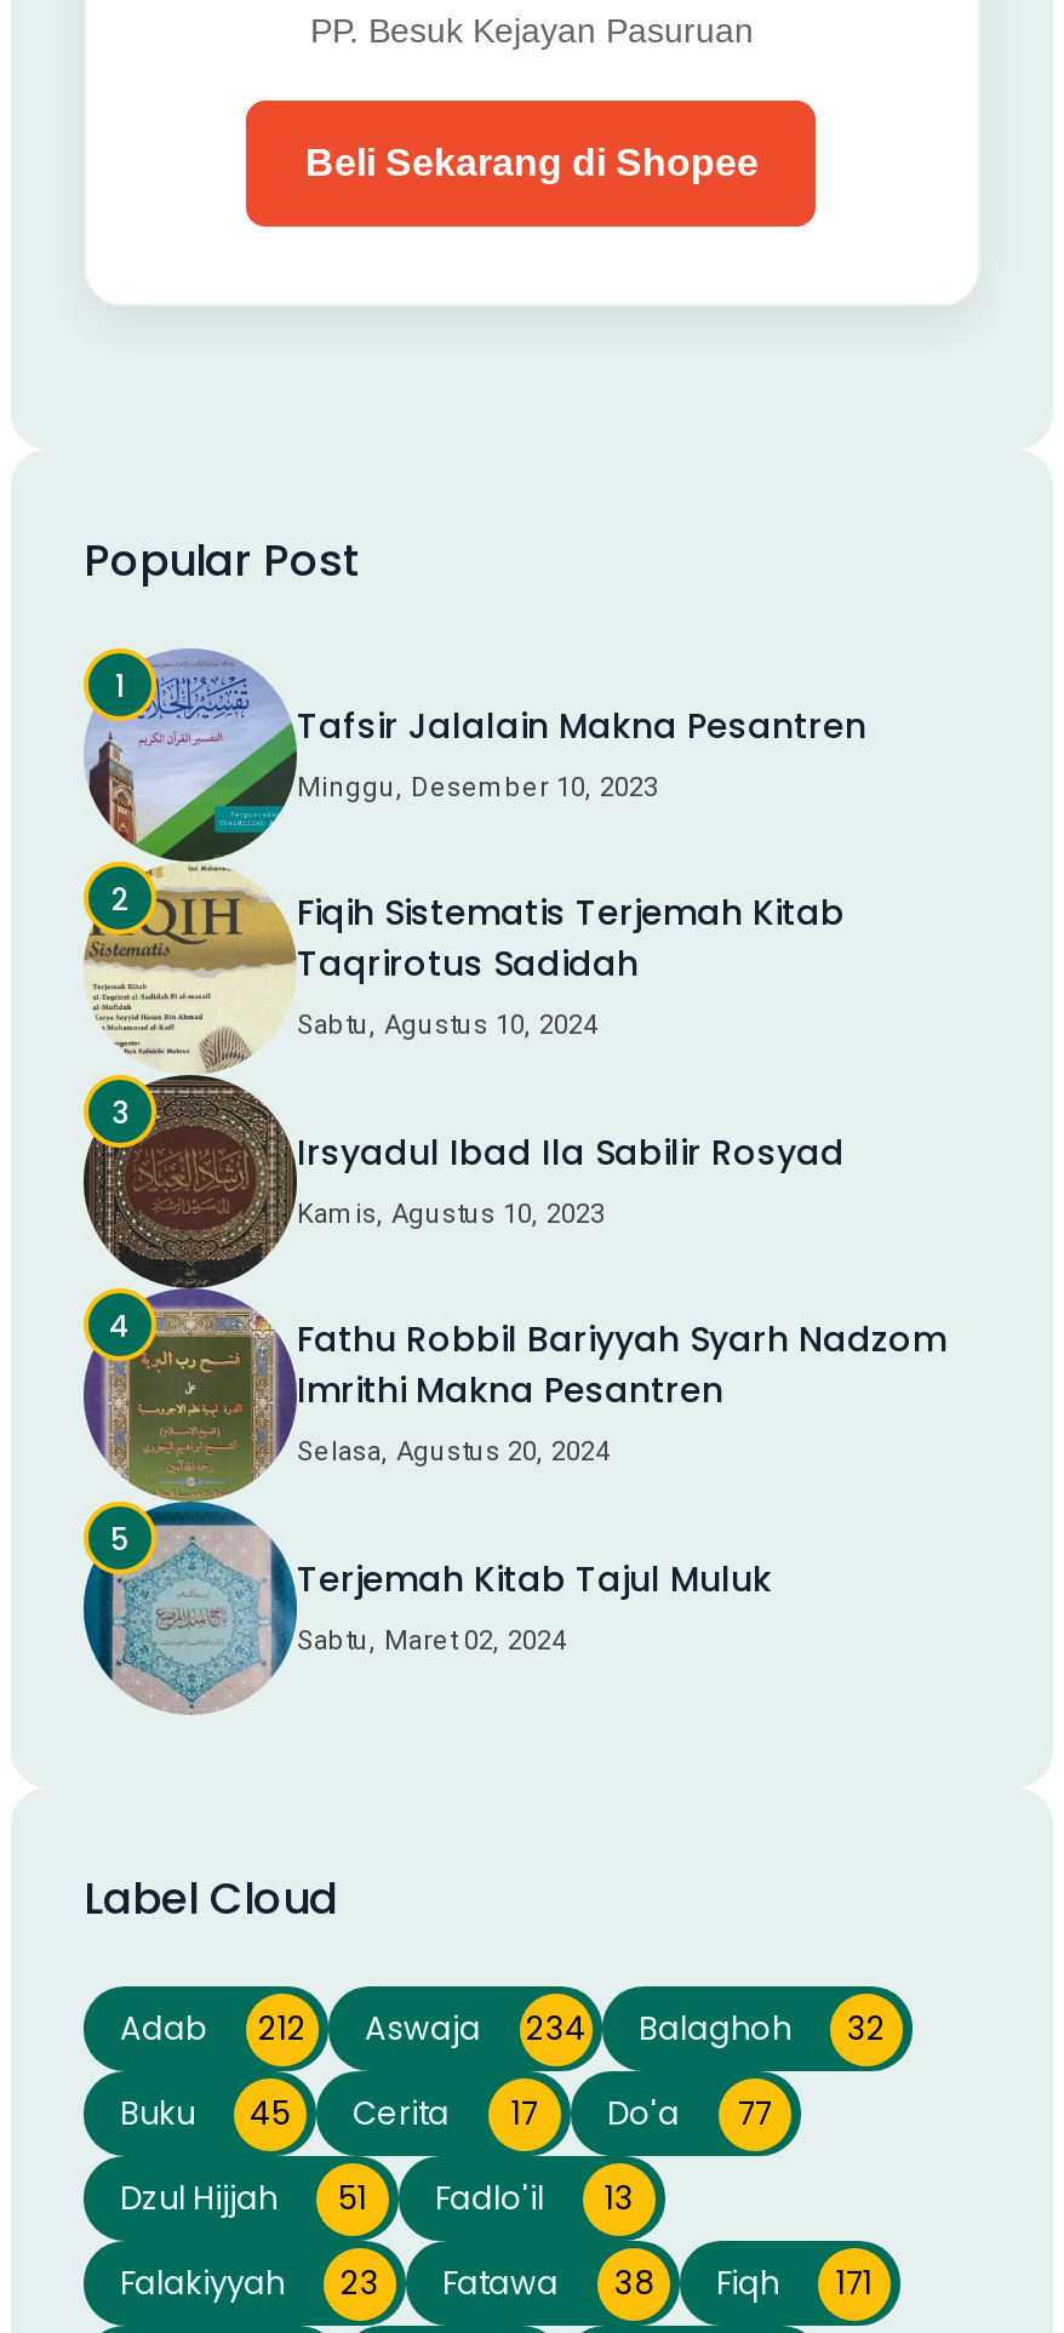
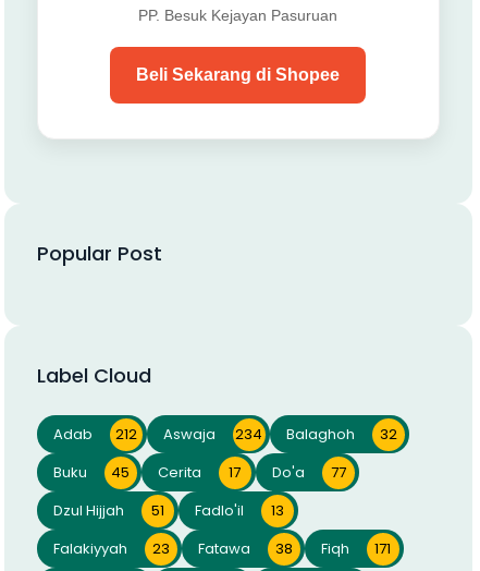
[81,646,946,1715] [image] | Tafsir Jalalain Makna Pesantren | Minggu, Desember 10, 2023 | Fiqih Sistematis Terjemah Kitab | Taqrirotus Sadidah | Sabtu, Agustus 10, 2024 | Irsyadul Ibad Ila Sabilir Rosyad | Kamis, Agustus 10, 2023 | Fathu Robbil Bariyyah Syarh Nadzom | Imrithi Makna Pesantren | Selasa, Agustus 20, 2024 | Terjemah Kitab Tajul Muluk | Sabtu, Maret 02, 2024 -> none

